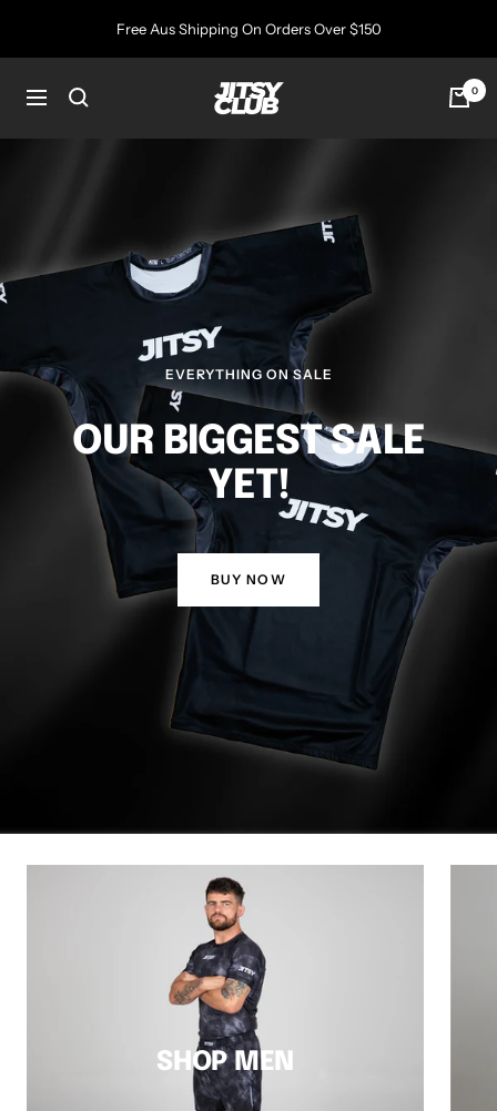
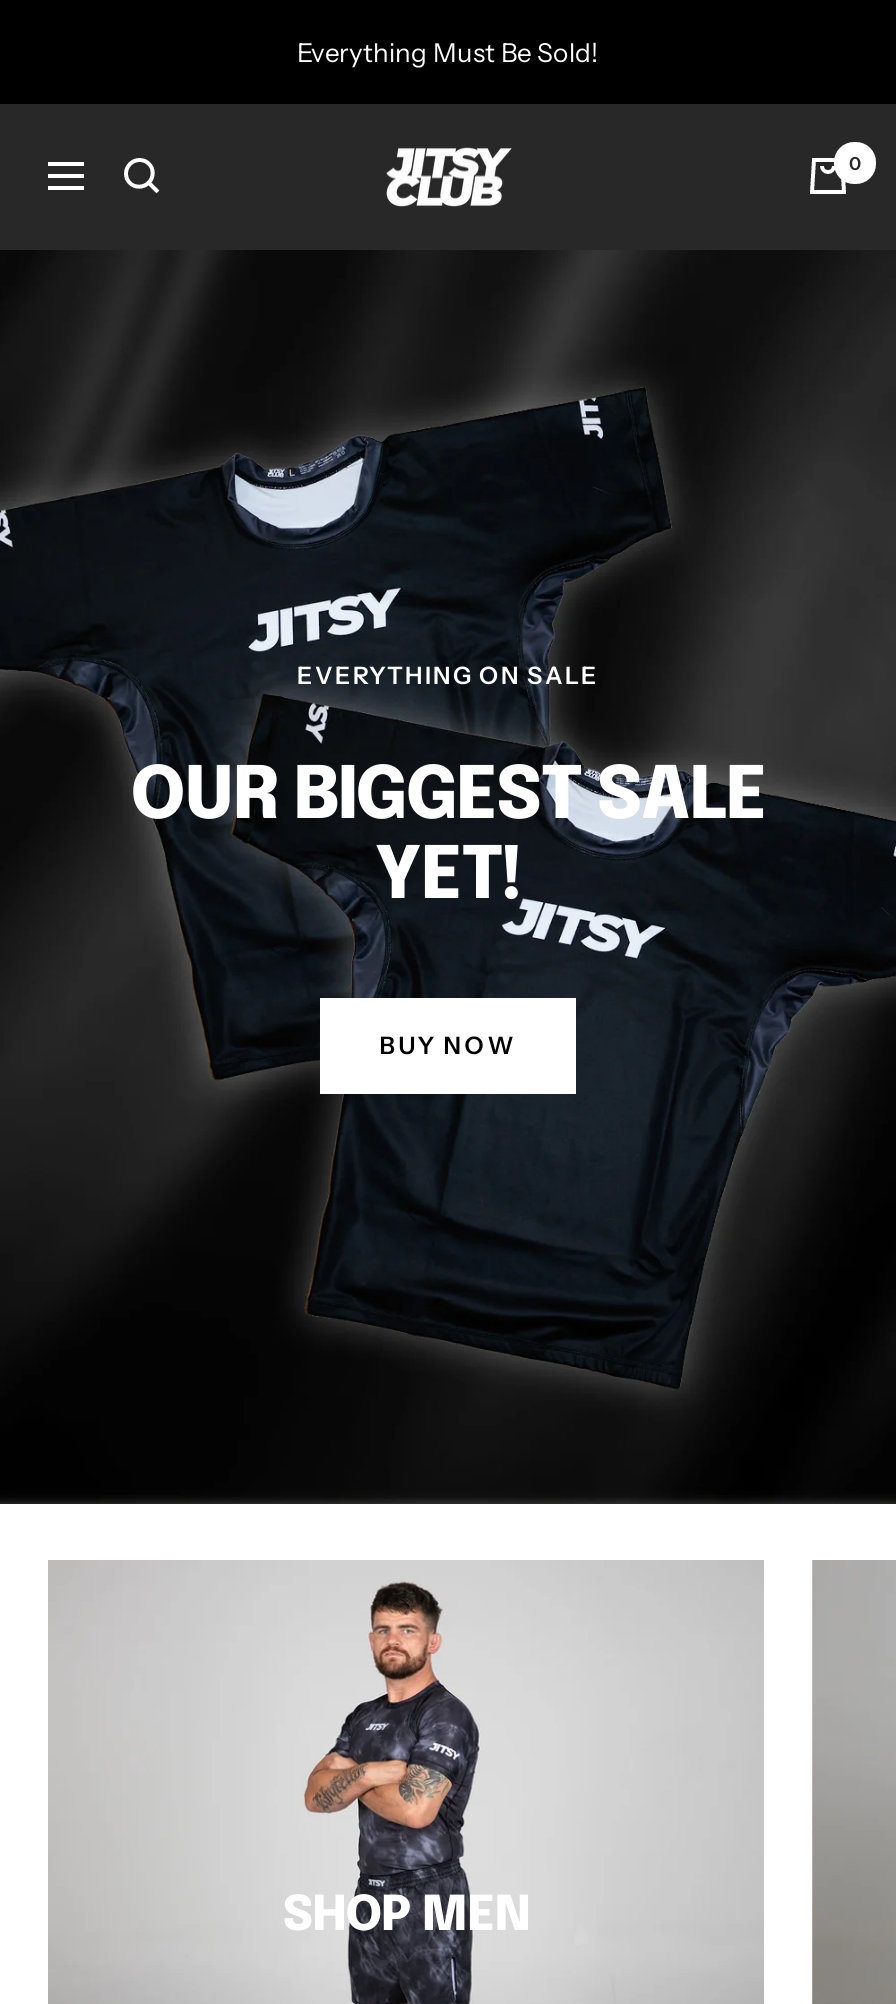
[116,20,381,38] Free Aus Shipping On Orders Over $150 -> [297,36,599,68] Everything Must Be Sold!

